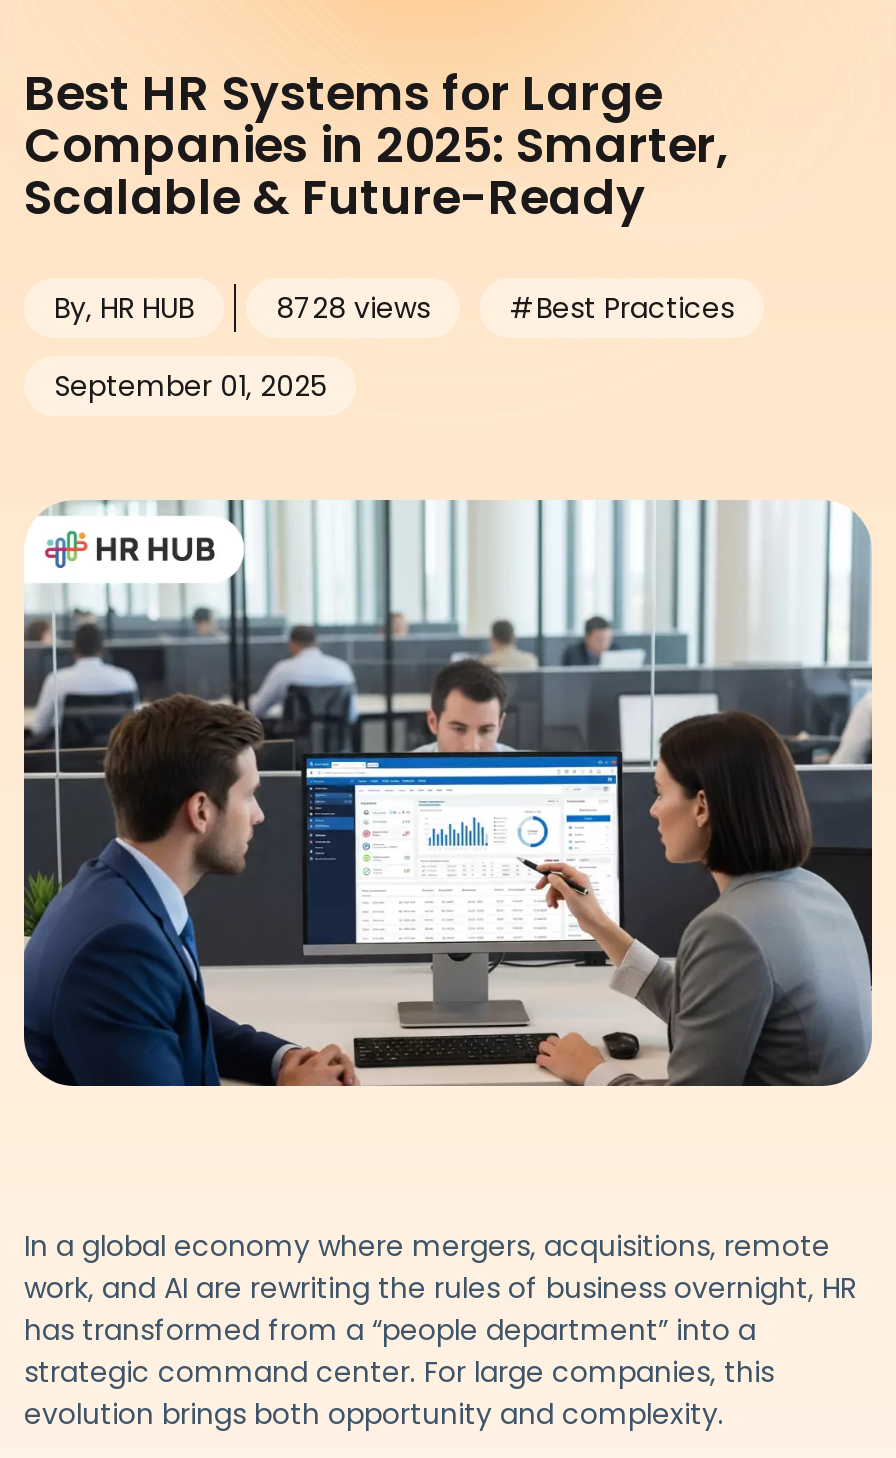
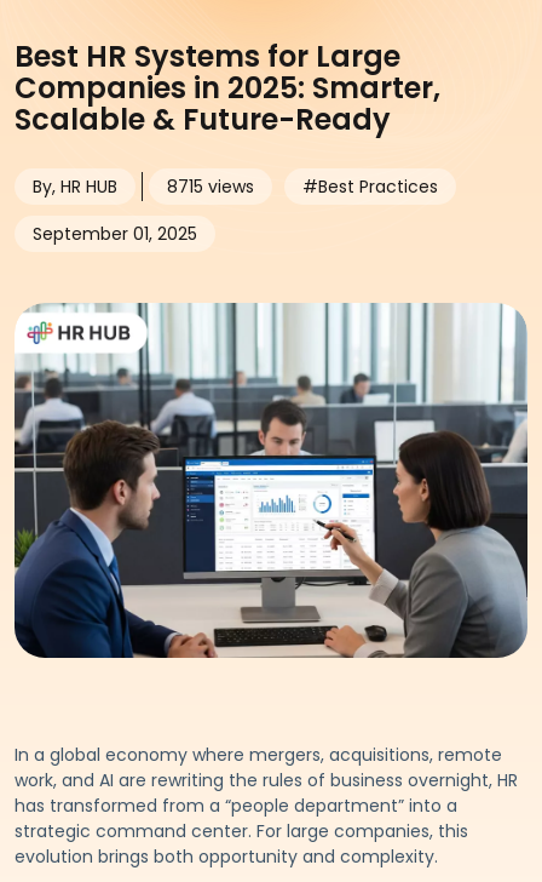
[276,288,734,328] 8728 views #Best Practices -> [167,174,438,199] 8715 views #Best Practices

